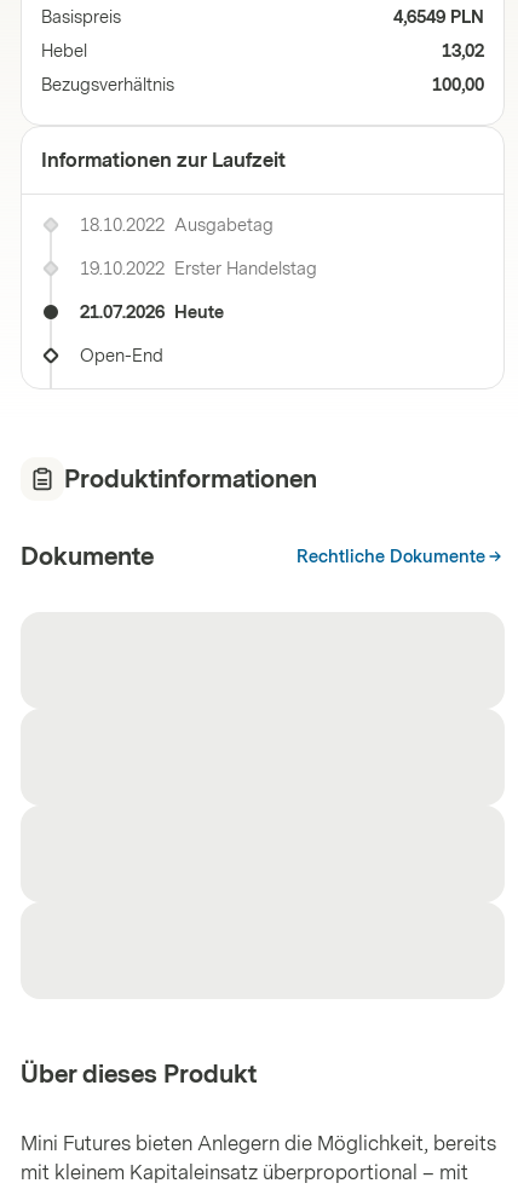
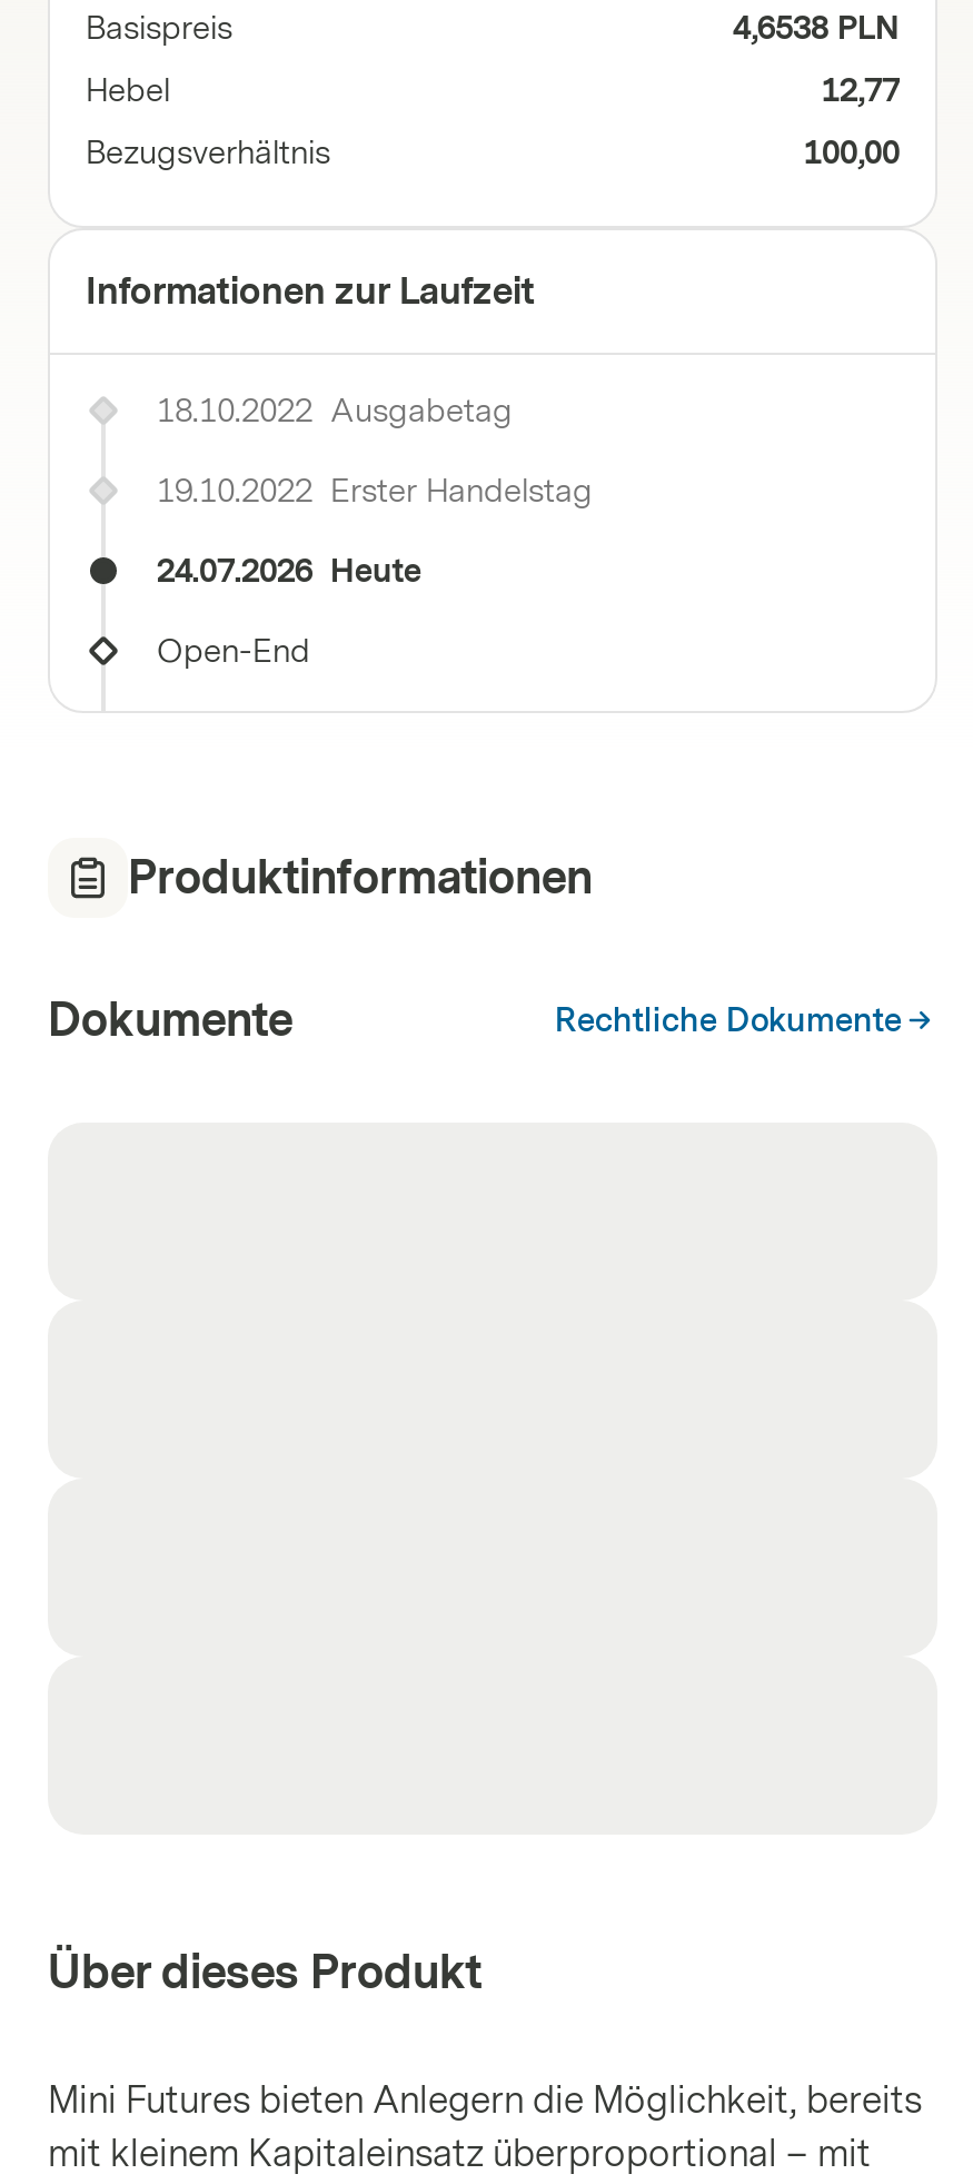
[393,7,484,28] 4,6549 PLN -> [733,10,900,48] 4,6538 PLN
[442,41,484,62] 13,02 -> [822,72,900,110] 12,77
[80,302,224,323] 21.07.2026 Heute -> [157,553,421,591] 24.07.2026 Heute

